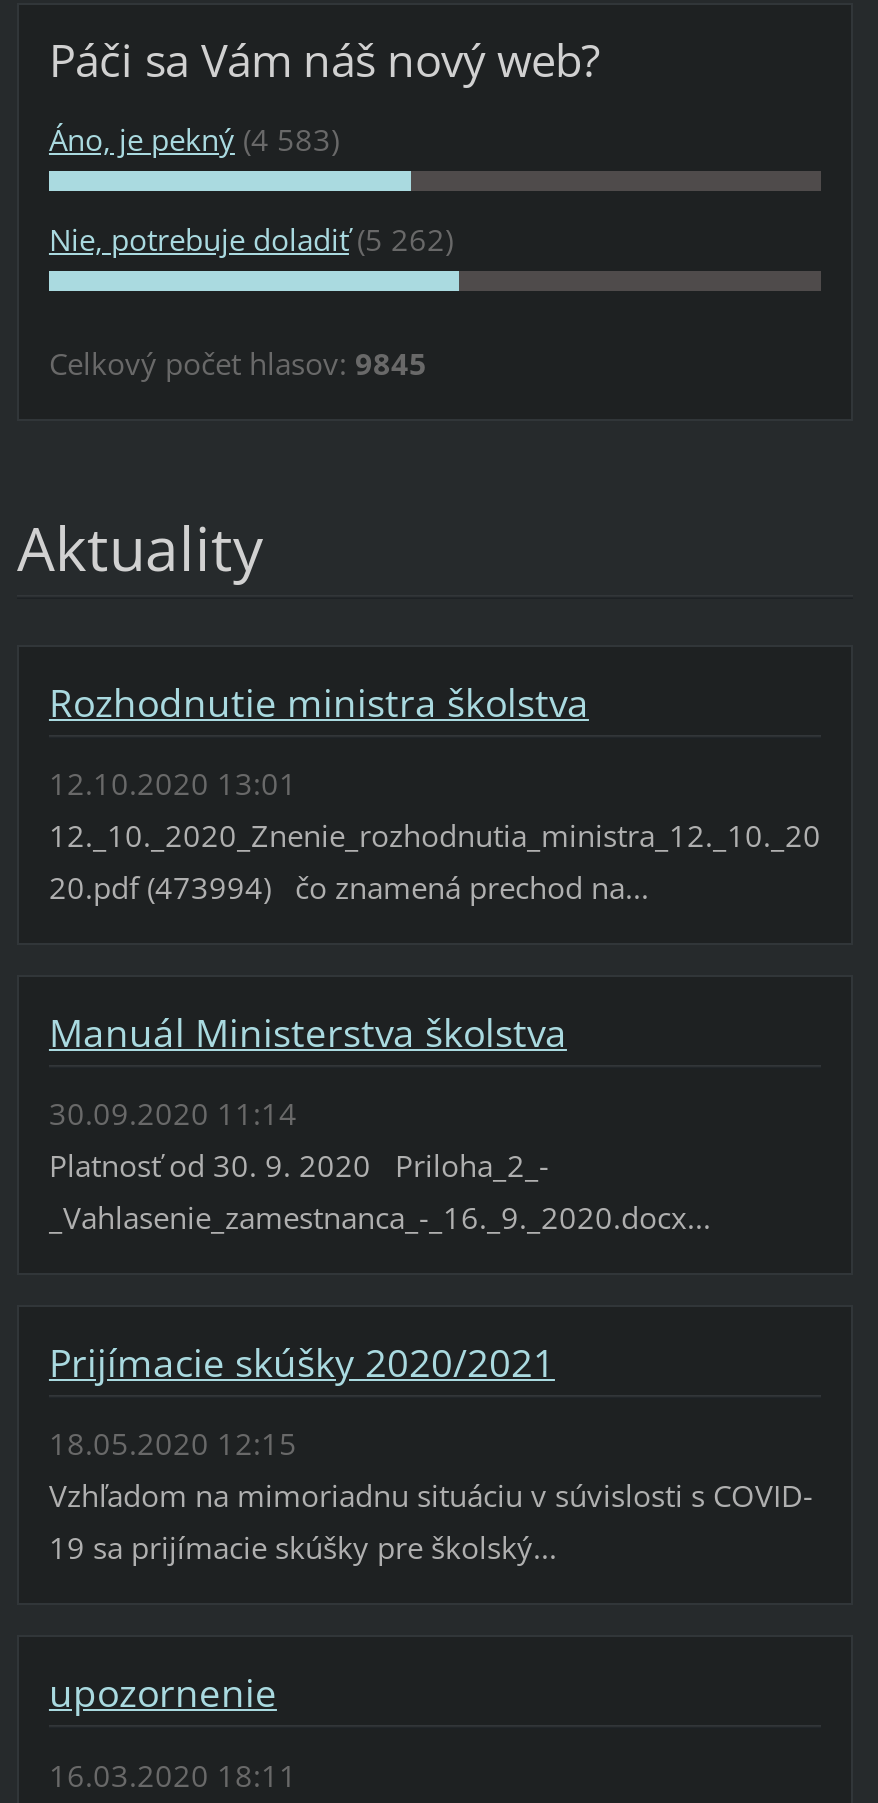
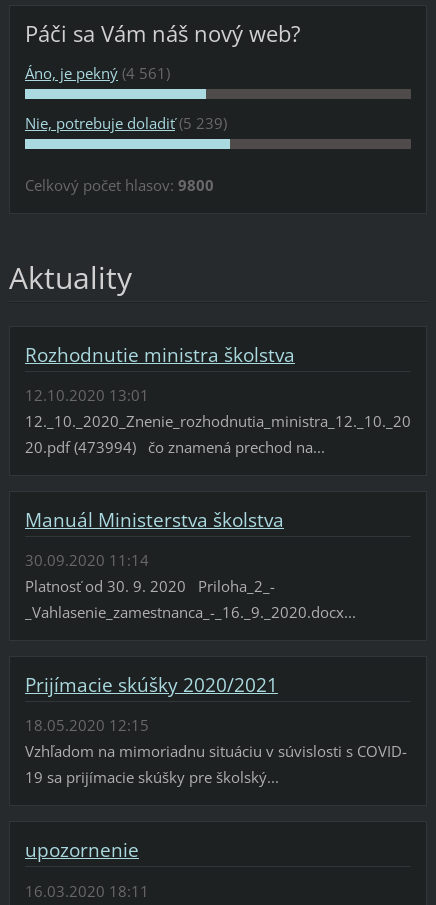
[49,118,339,158] Áno, je pekný (4 583) -> [25,62,170,82] Áno, je pekný (4 561)
[49,219,453,259] Nie, potrebuje doladiť (5 262) -> [25,113,227,133] Nie, potrebuje doladiť (5 239)
[49,343,427,383] Celkový počet hlasov: 9845 -> [25,175,214,195] Celkový počet hlasov: 9800

